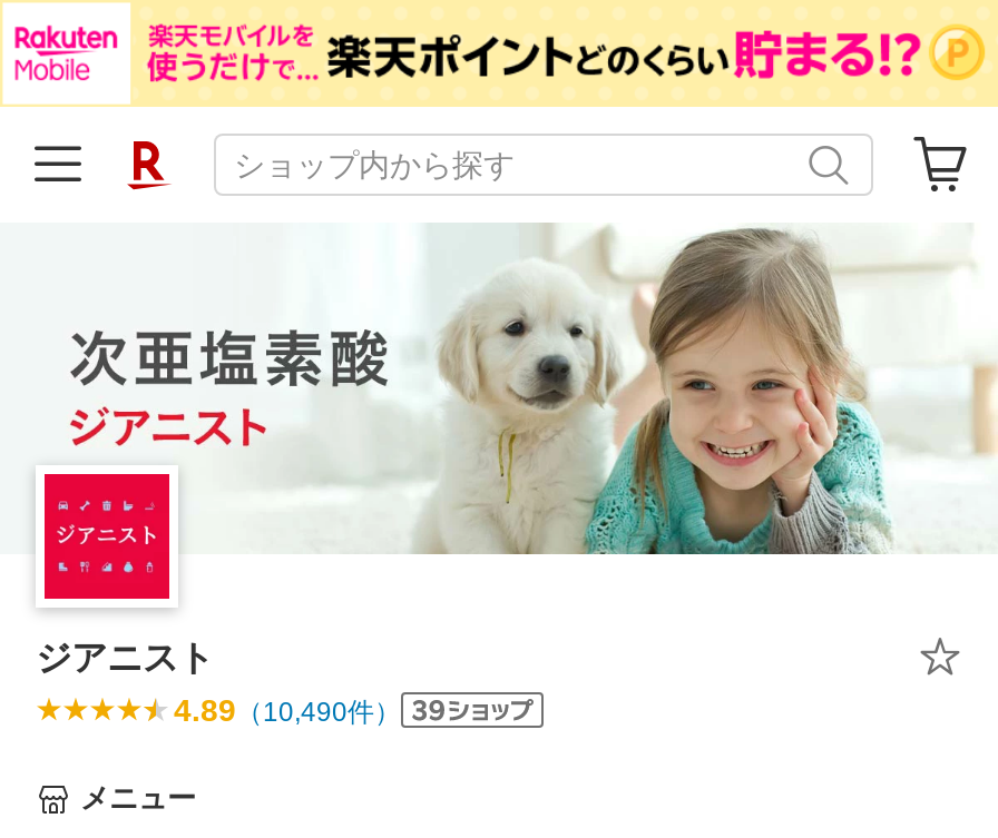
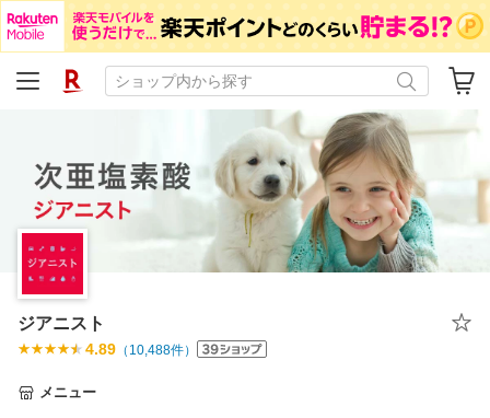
[174,692,401,728] 4.89（10,490件） -> [85,340,197,358] 4.89（10,488件）

